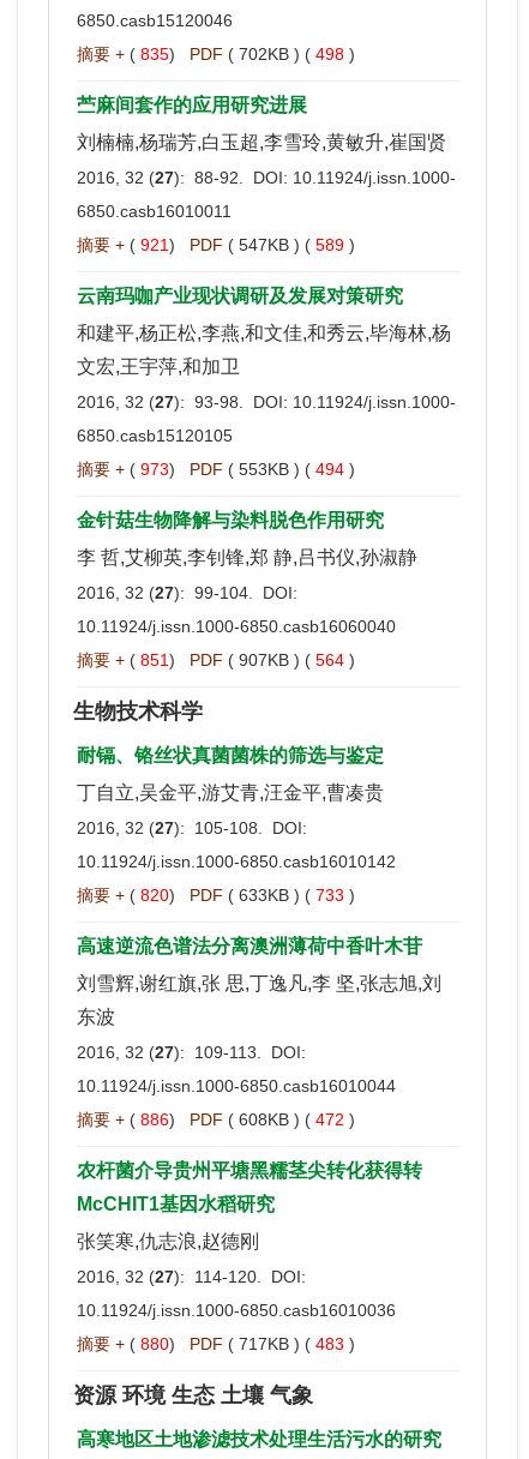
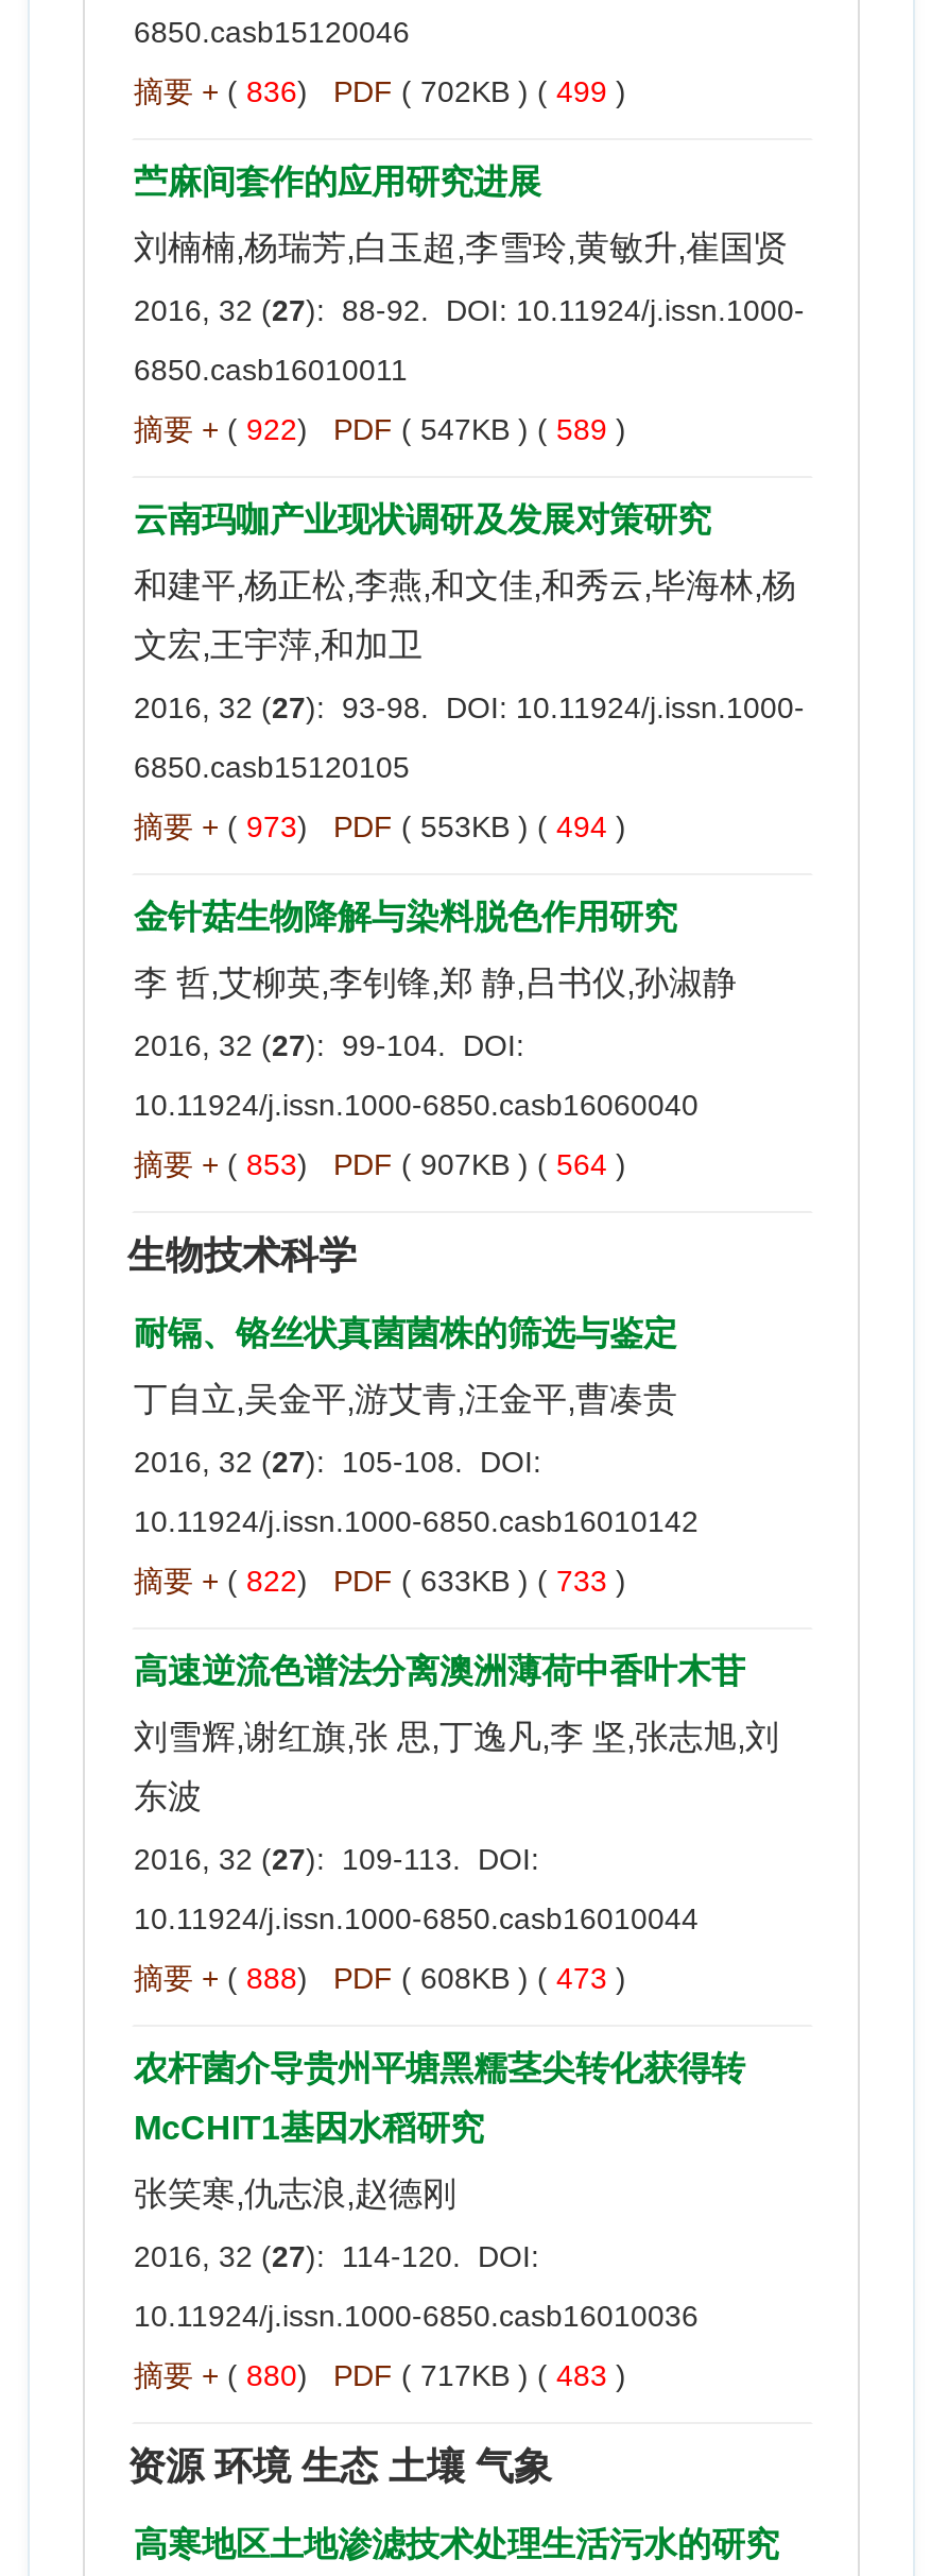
[77,44,365,63] 摘要 + (835) PDF ( 702KB ) (498) -> [134,74,643,108] 摘要 + (836) PDF ( 702KB ) (499)
[77,235,365,254] 摘要 + (921) PDF ( 547KB ) (589) -> [134,412,643,446] 摘要 + (922) PDF ( 547KB ) (589)
[77,650,365,669] 摘要 + (851) PDF ( 907KB ) (564) -> [134,1147,643,1181] 摘要 + (853) PDF ( 907KB ) (564)
[77,885,365,905] 摘要 + (820) PDF ( 633KB ) (733) -> [134,1563,643,1597] 摘要 + (822) PDF ( 633KB ) (733)
[77,1110,365,1129] 摘要 + (886) PDF ( 608KB ) (472) -> [134,1961,643,1995] 摘要 + (888) PDF ( 608KB ) (473)

